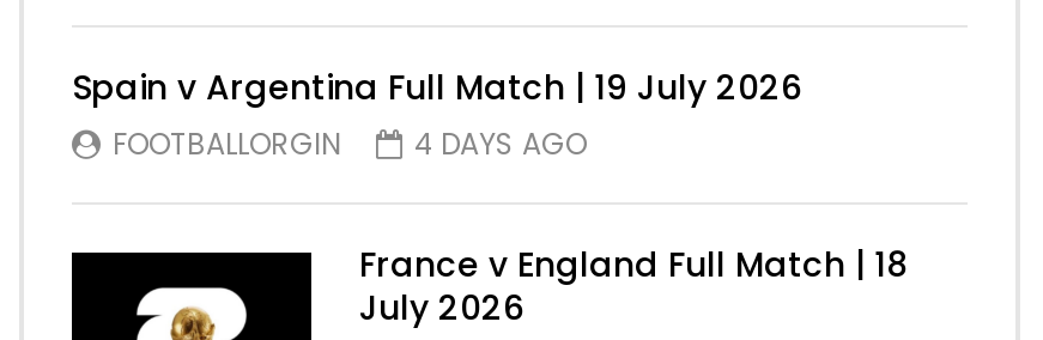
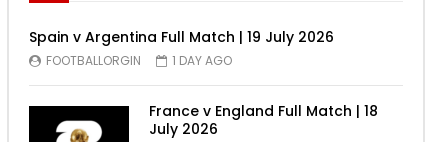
[113,123,587,164] FOOTBALLORGIN 4 DAYS AGO -> [46,51,232,68] FOOTBALLORGIN 1 DAY AGO

